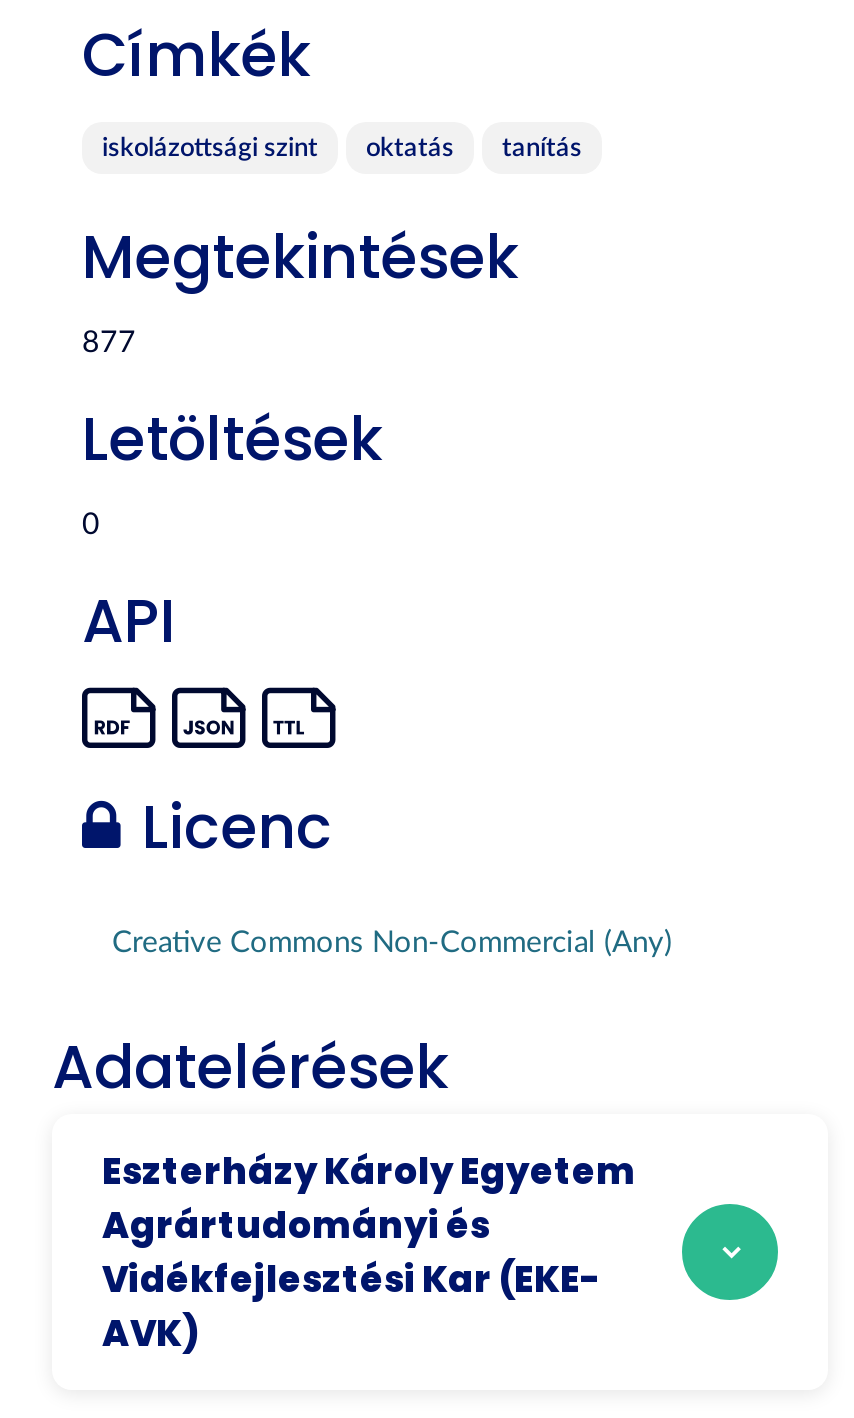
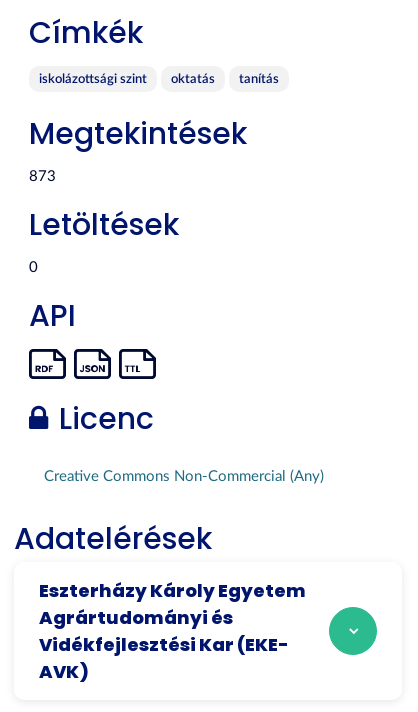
[82,328,136,358] 877 -> [29,169,56,184] 873

